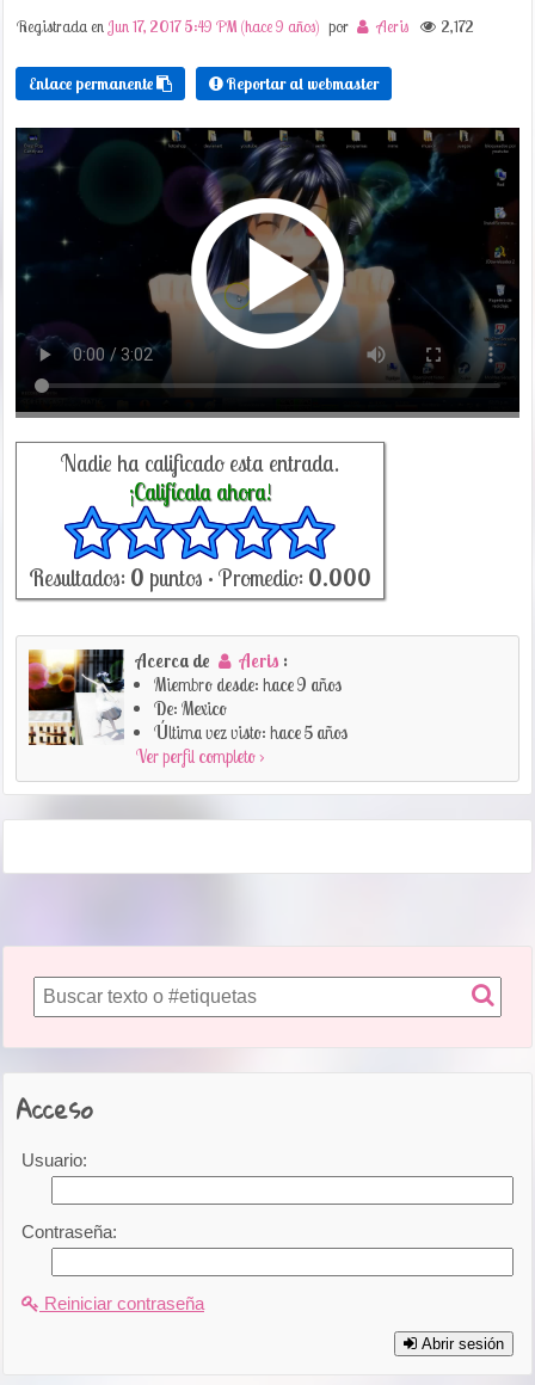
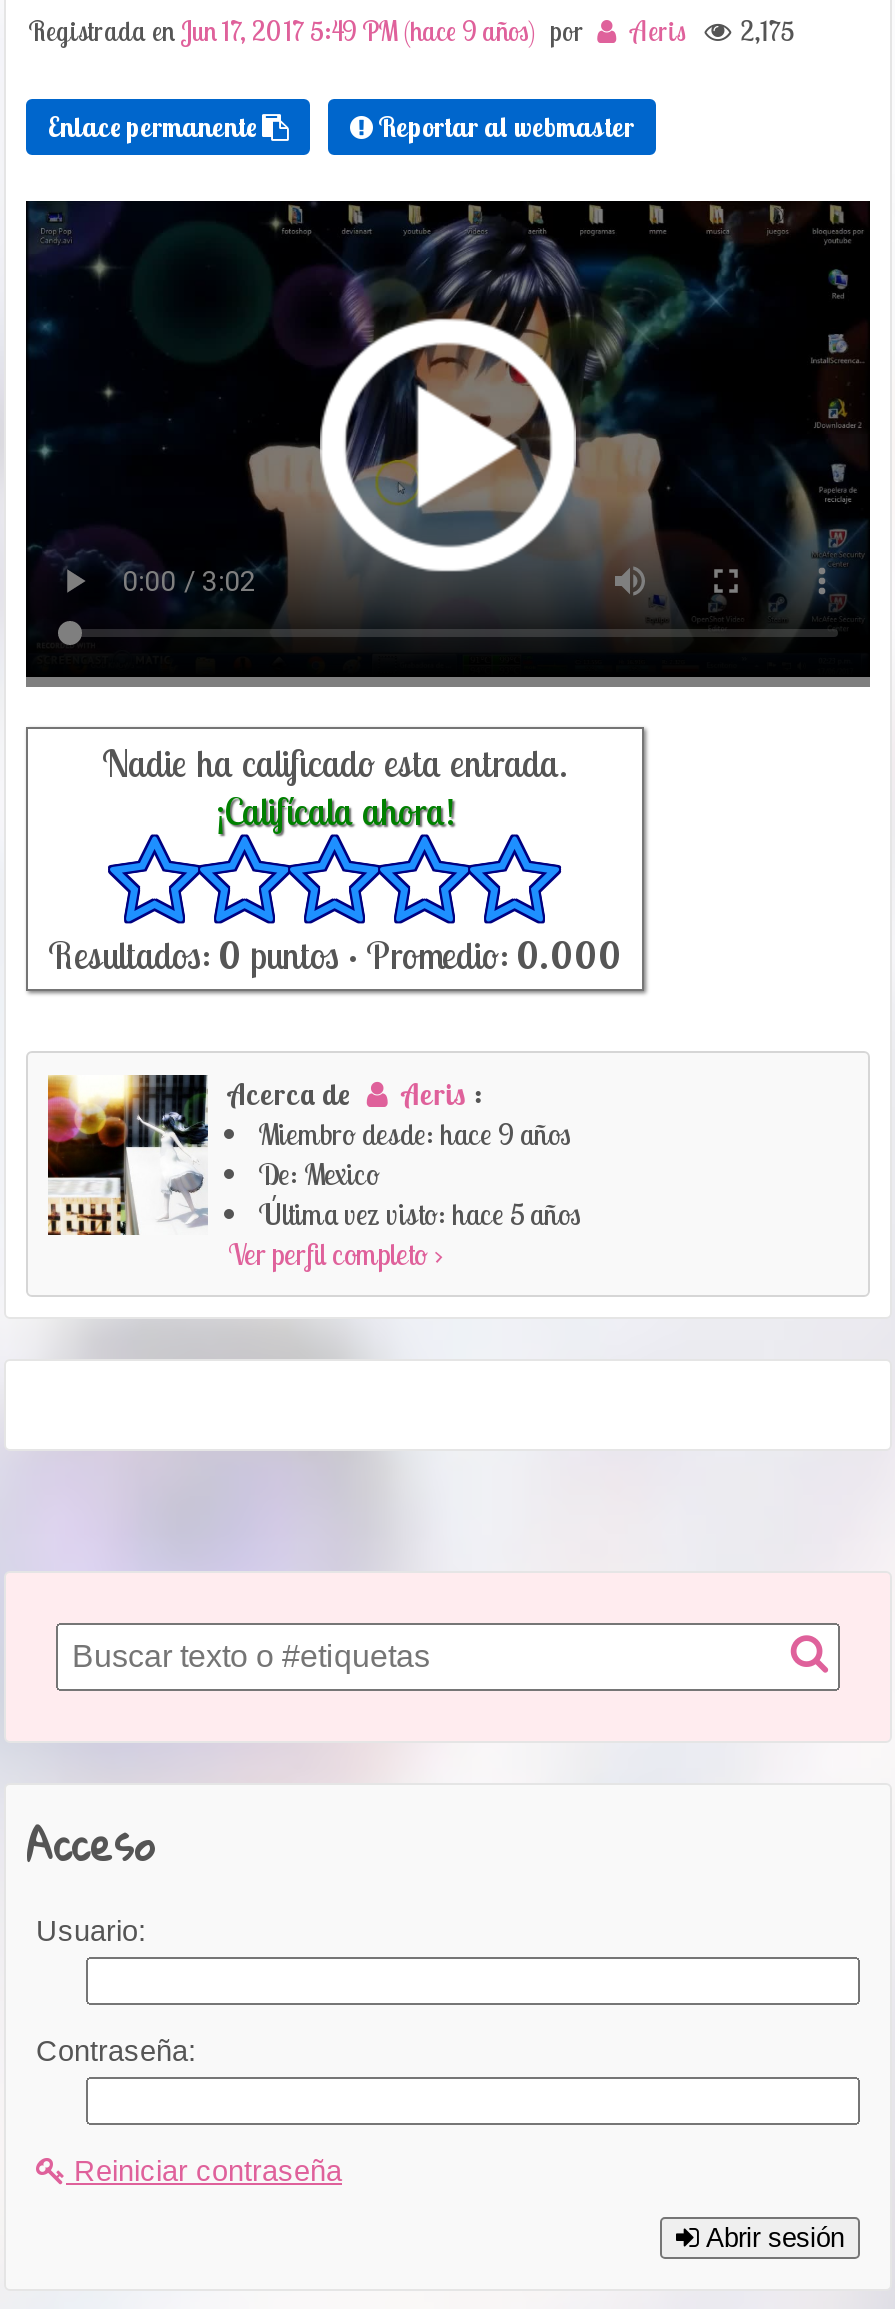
[17,16,474,35] Registrada en Jun 17, 2017 5:49 PM (hace 9 años) por Aeris 2,172 -> [28,14,795,46] Registrada en Jun 17, 2017 5:49 PM (hace 9 años) por Aeris 2,175

